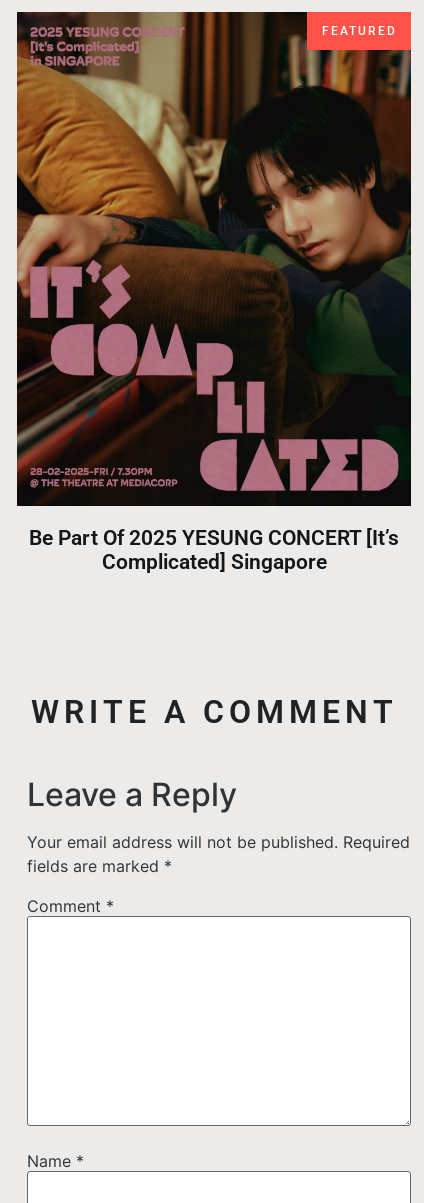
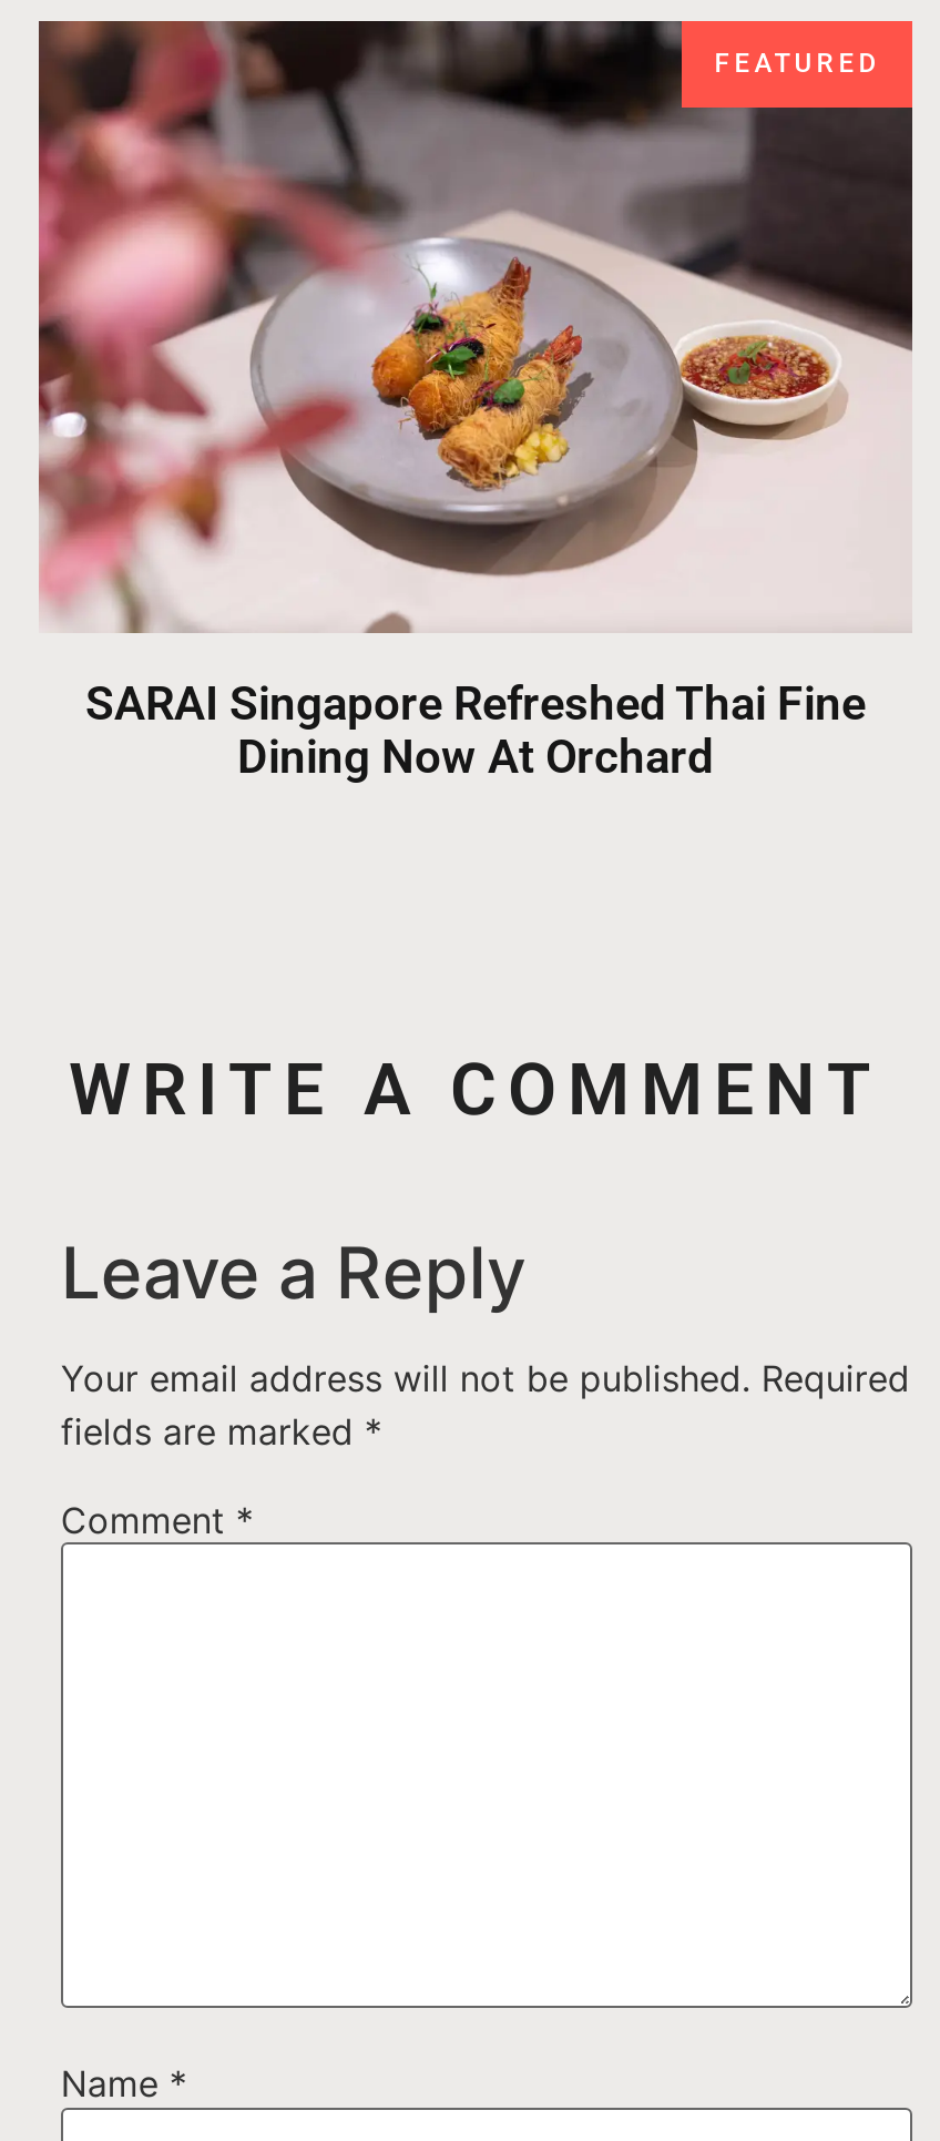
[16,11,412,574] [image] | Be Part Of 2025 YESUNG CONCERT [It’s | Complicated] Singapore -> [37,19,912,784] [image] | SARAI Singapore Refreshed Thai Fine | Dining Now At Orchard

